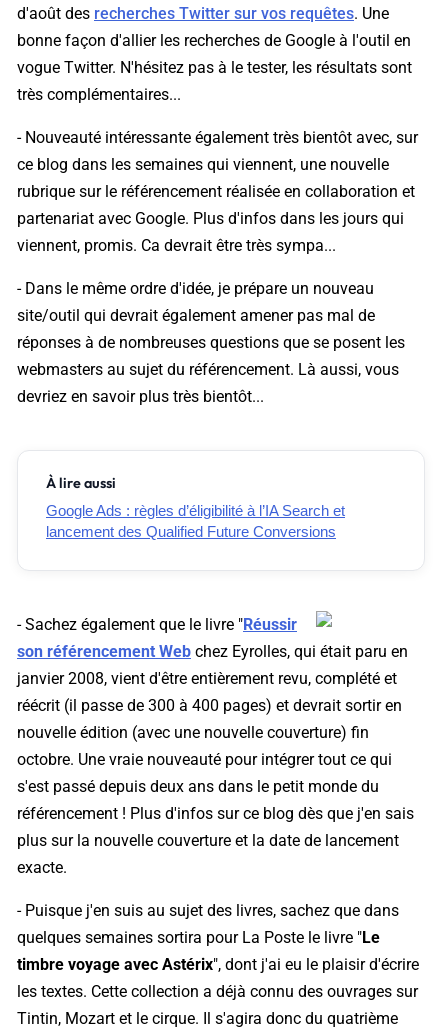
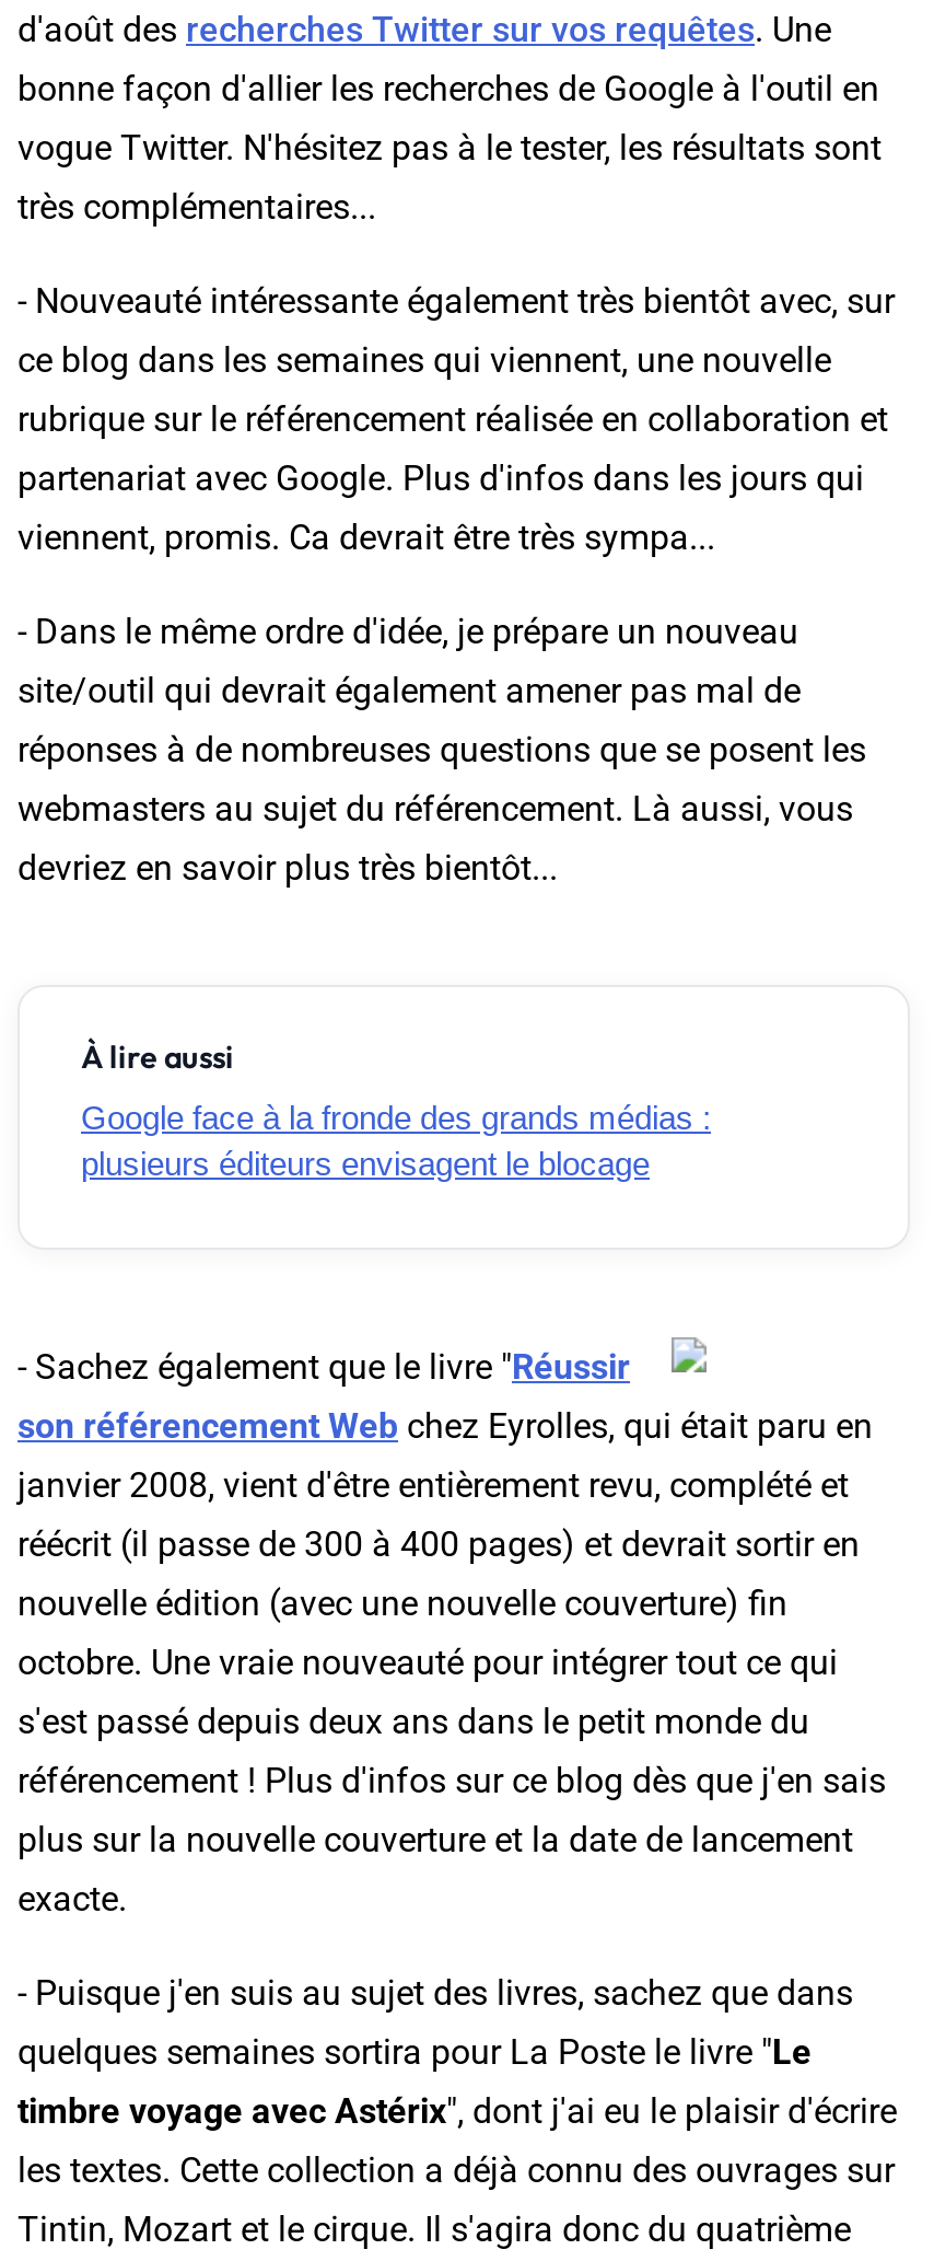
[46,502,345,540] Google Ads : règles d’éligibilité à l’IA Search et | lancement des Qualified Future Conversions -> [81,1099,711,1182] Google face à la fronde des grands médias : | plusieurs éditeurs envisagent le blocage

